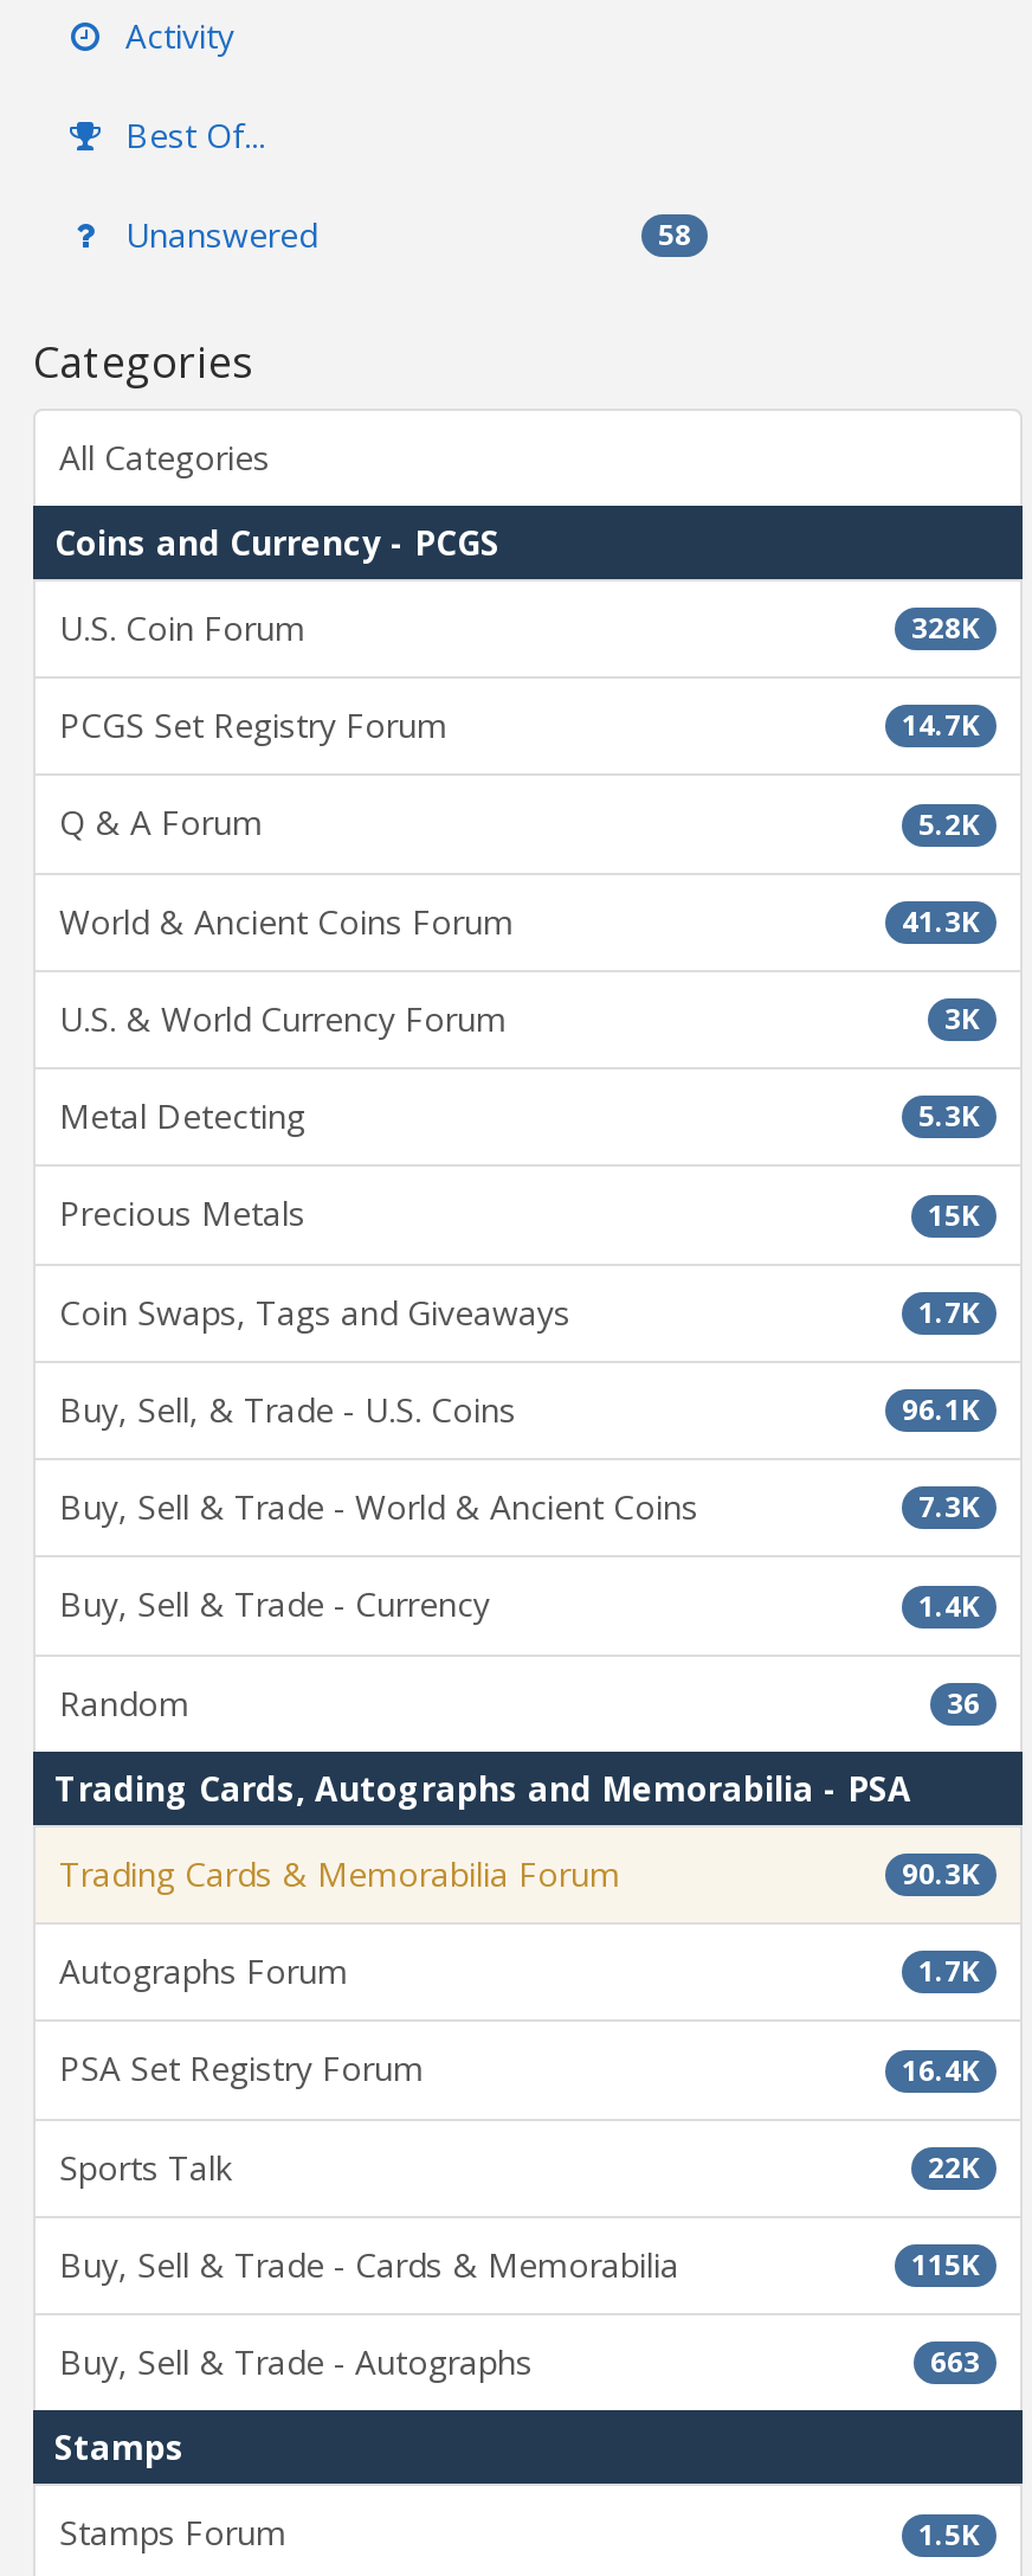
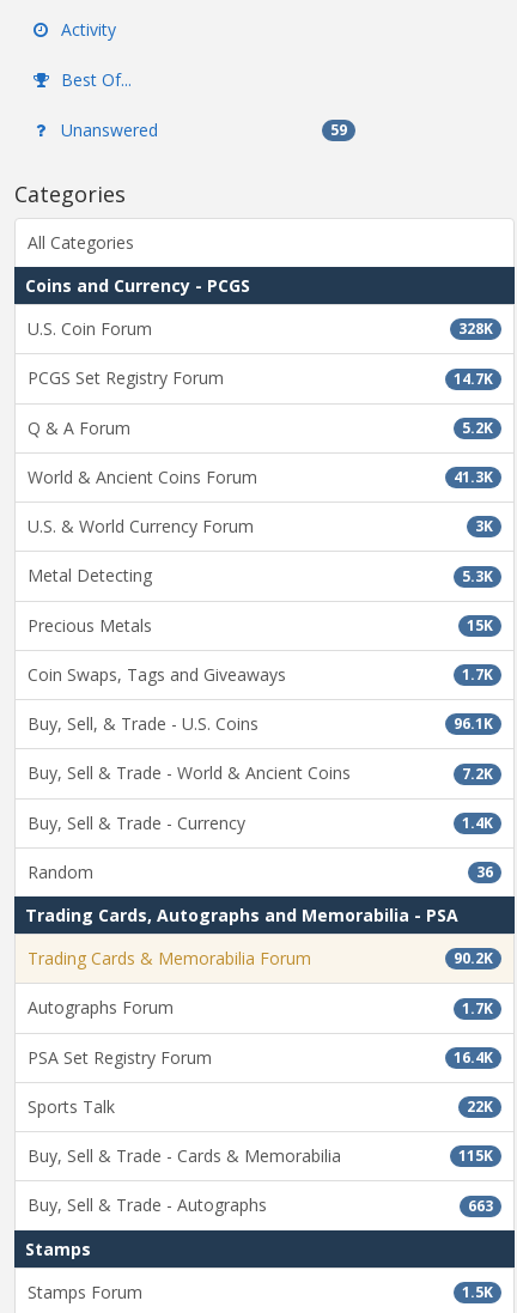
[658,214,691,255] 58 -> [330,120,347,140] 59
[918,1488,980,1528] 7.3K -> [462,763,493,783] 7.2K
[902,1854,980,1895] 90.3K -> [454,948,493,969] 90.2K

